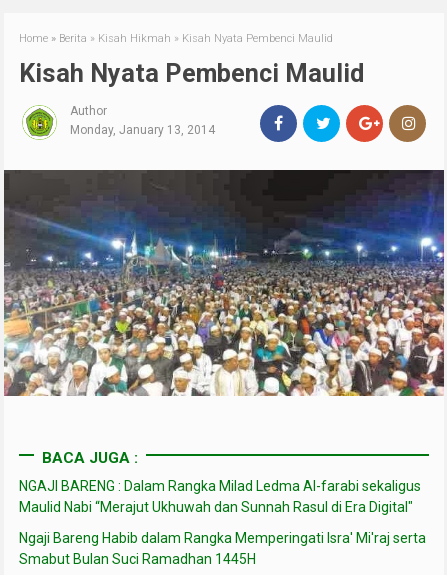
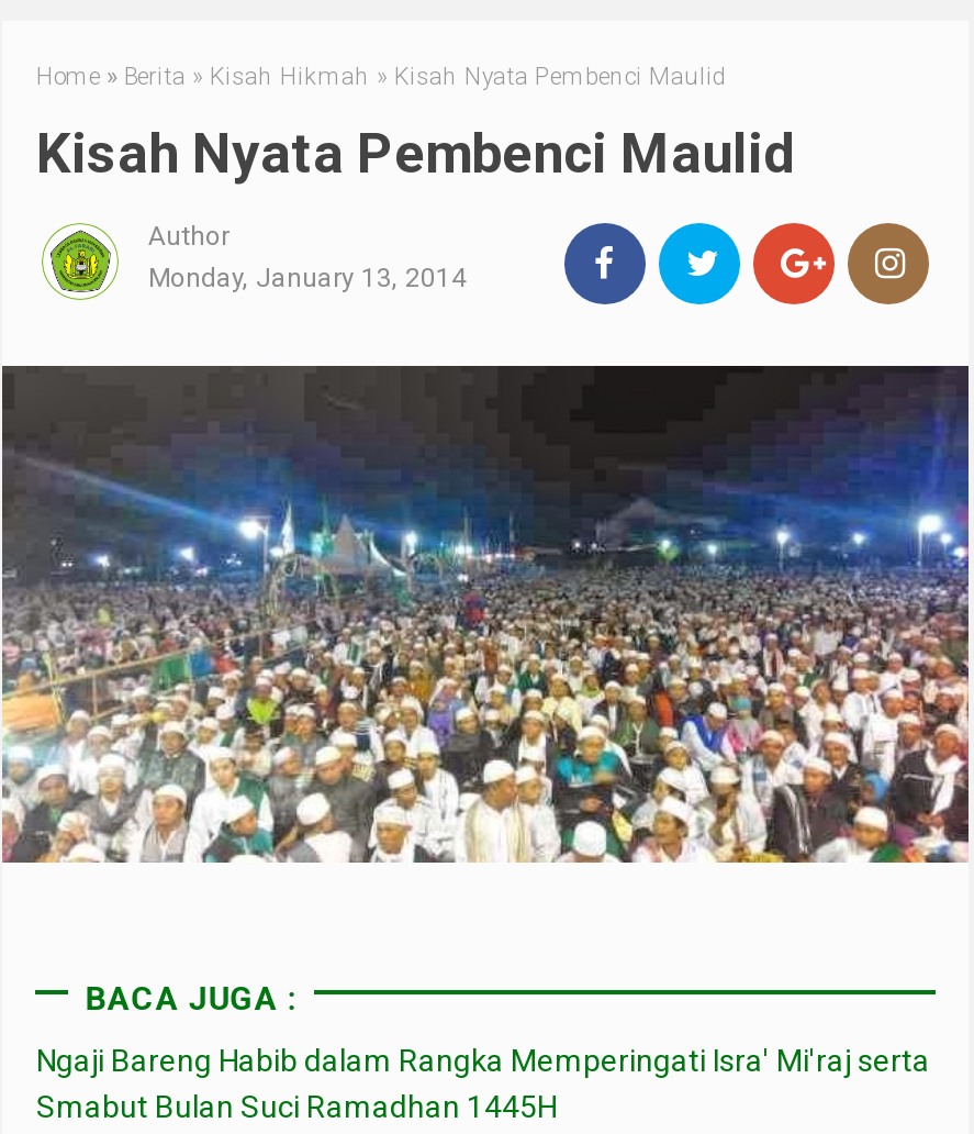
[19,478,421,515] NGAJI BARENG : Dalam Rangka Milad Ledma Al-farabi sekaligus | Maulid Nabi “Merajut Ukhuwah dan Sunnah Rasul di Era Digital" -> none

